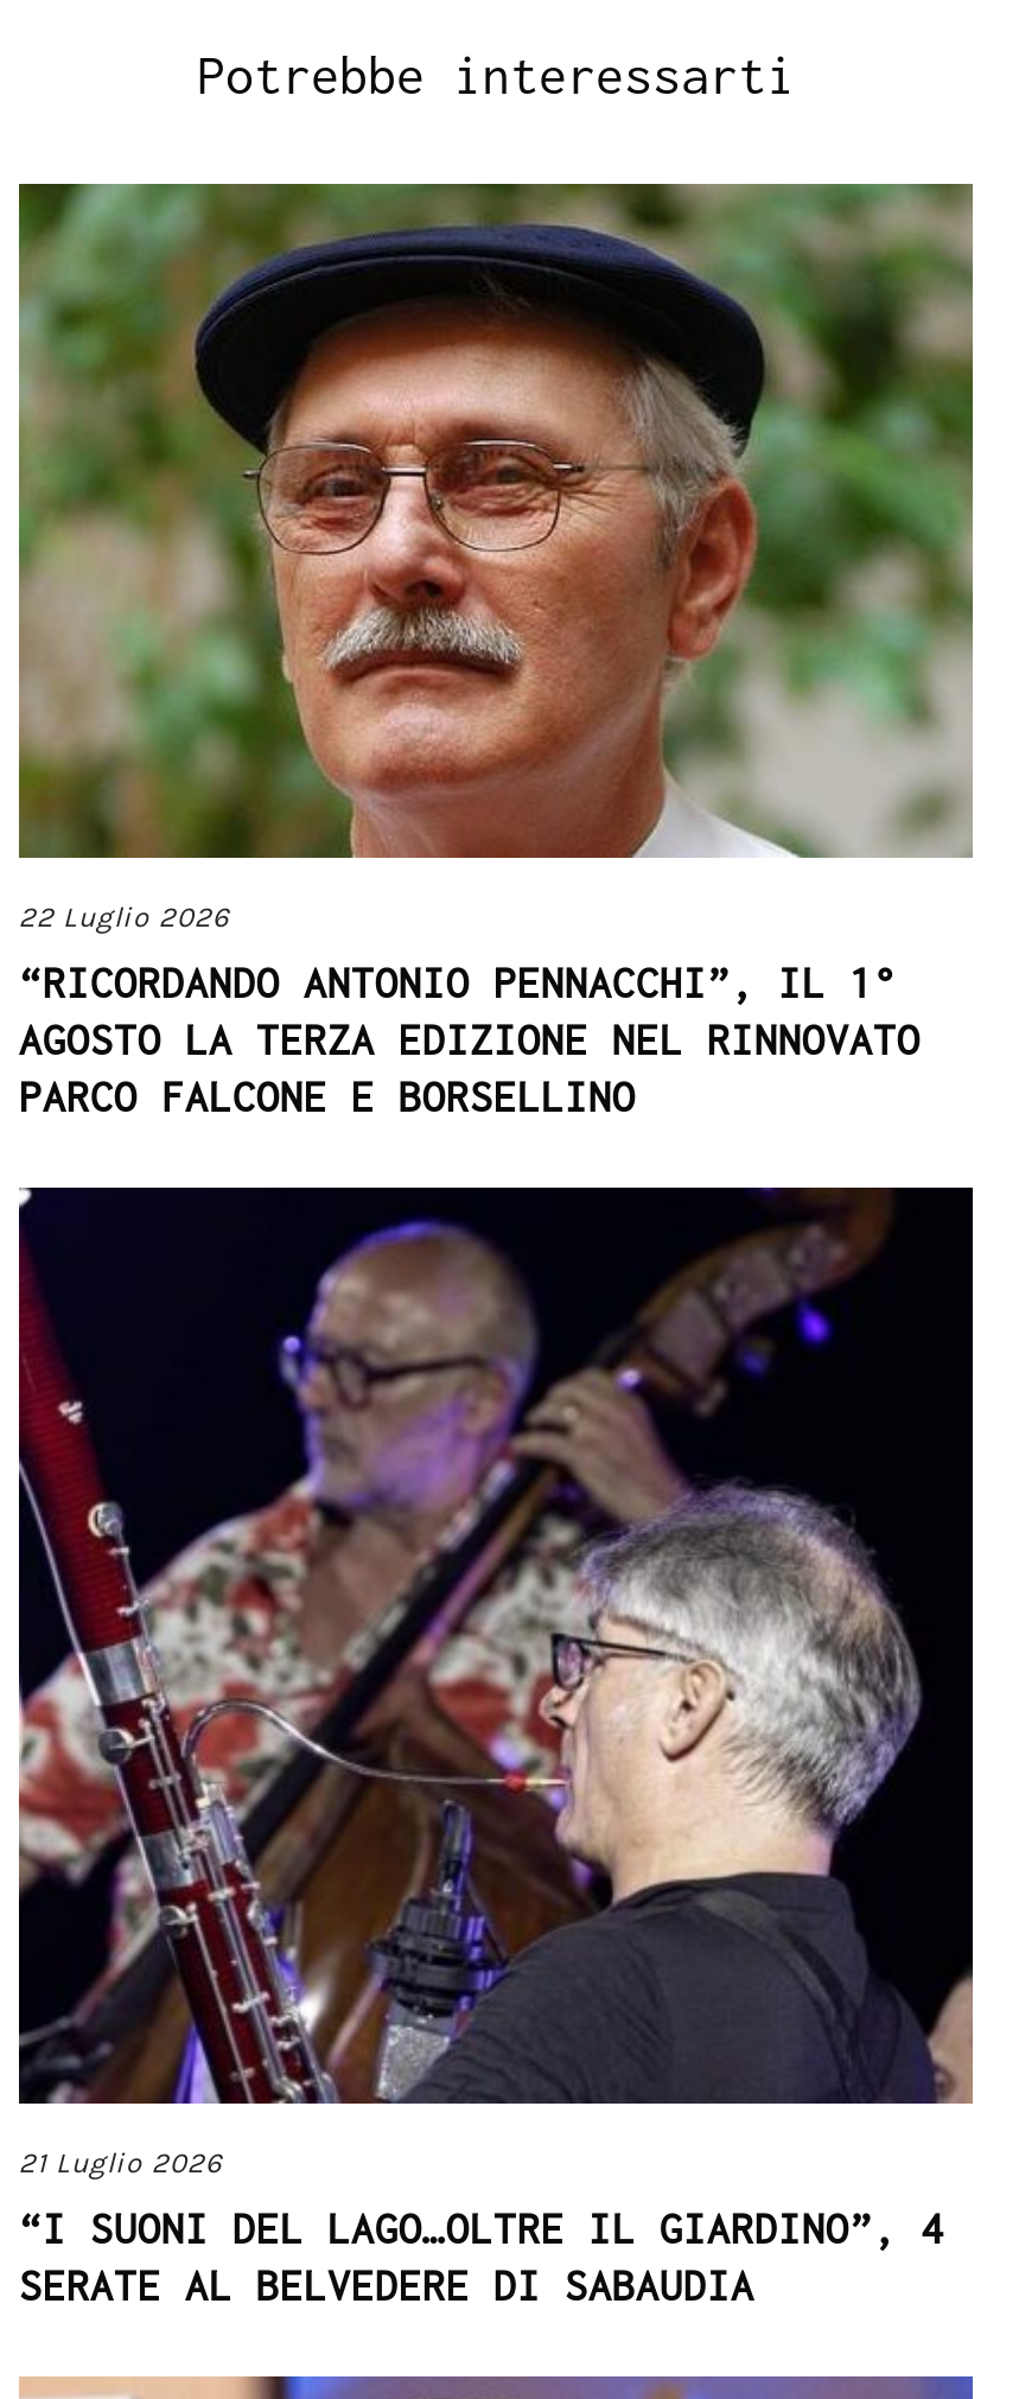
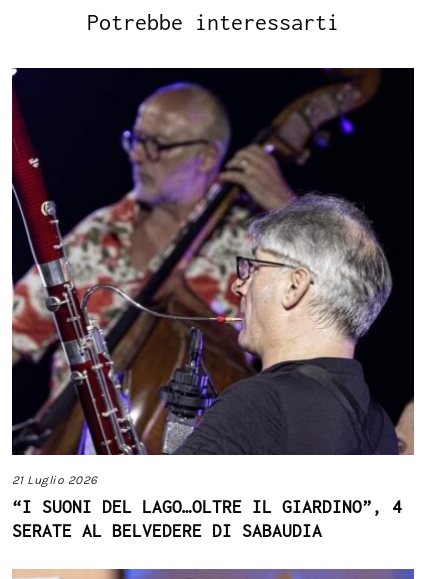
[17,182,975,1122] [image] | 22 Luglio 2026 | “RICORDANDO ANTONIO PENNACCHI”, IL 1° | AGOSTO LA TERZA EDIZIONE NEL RINNOVATO | PARCO FALCONE E BORSELLINO -> none

